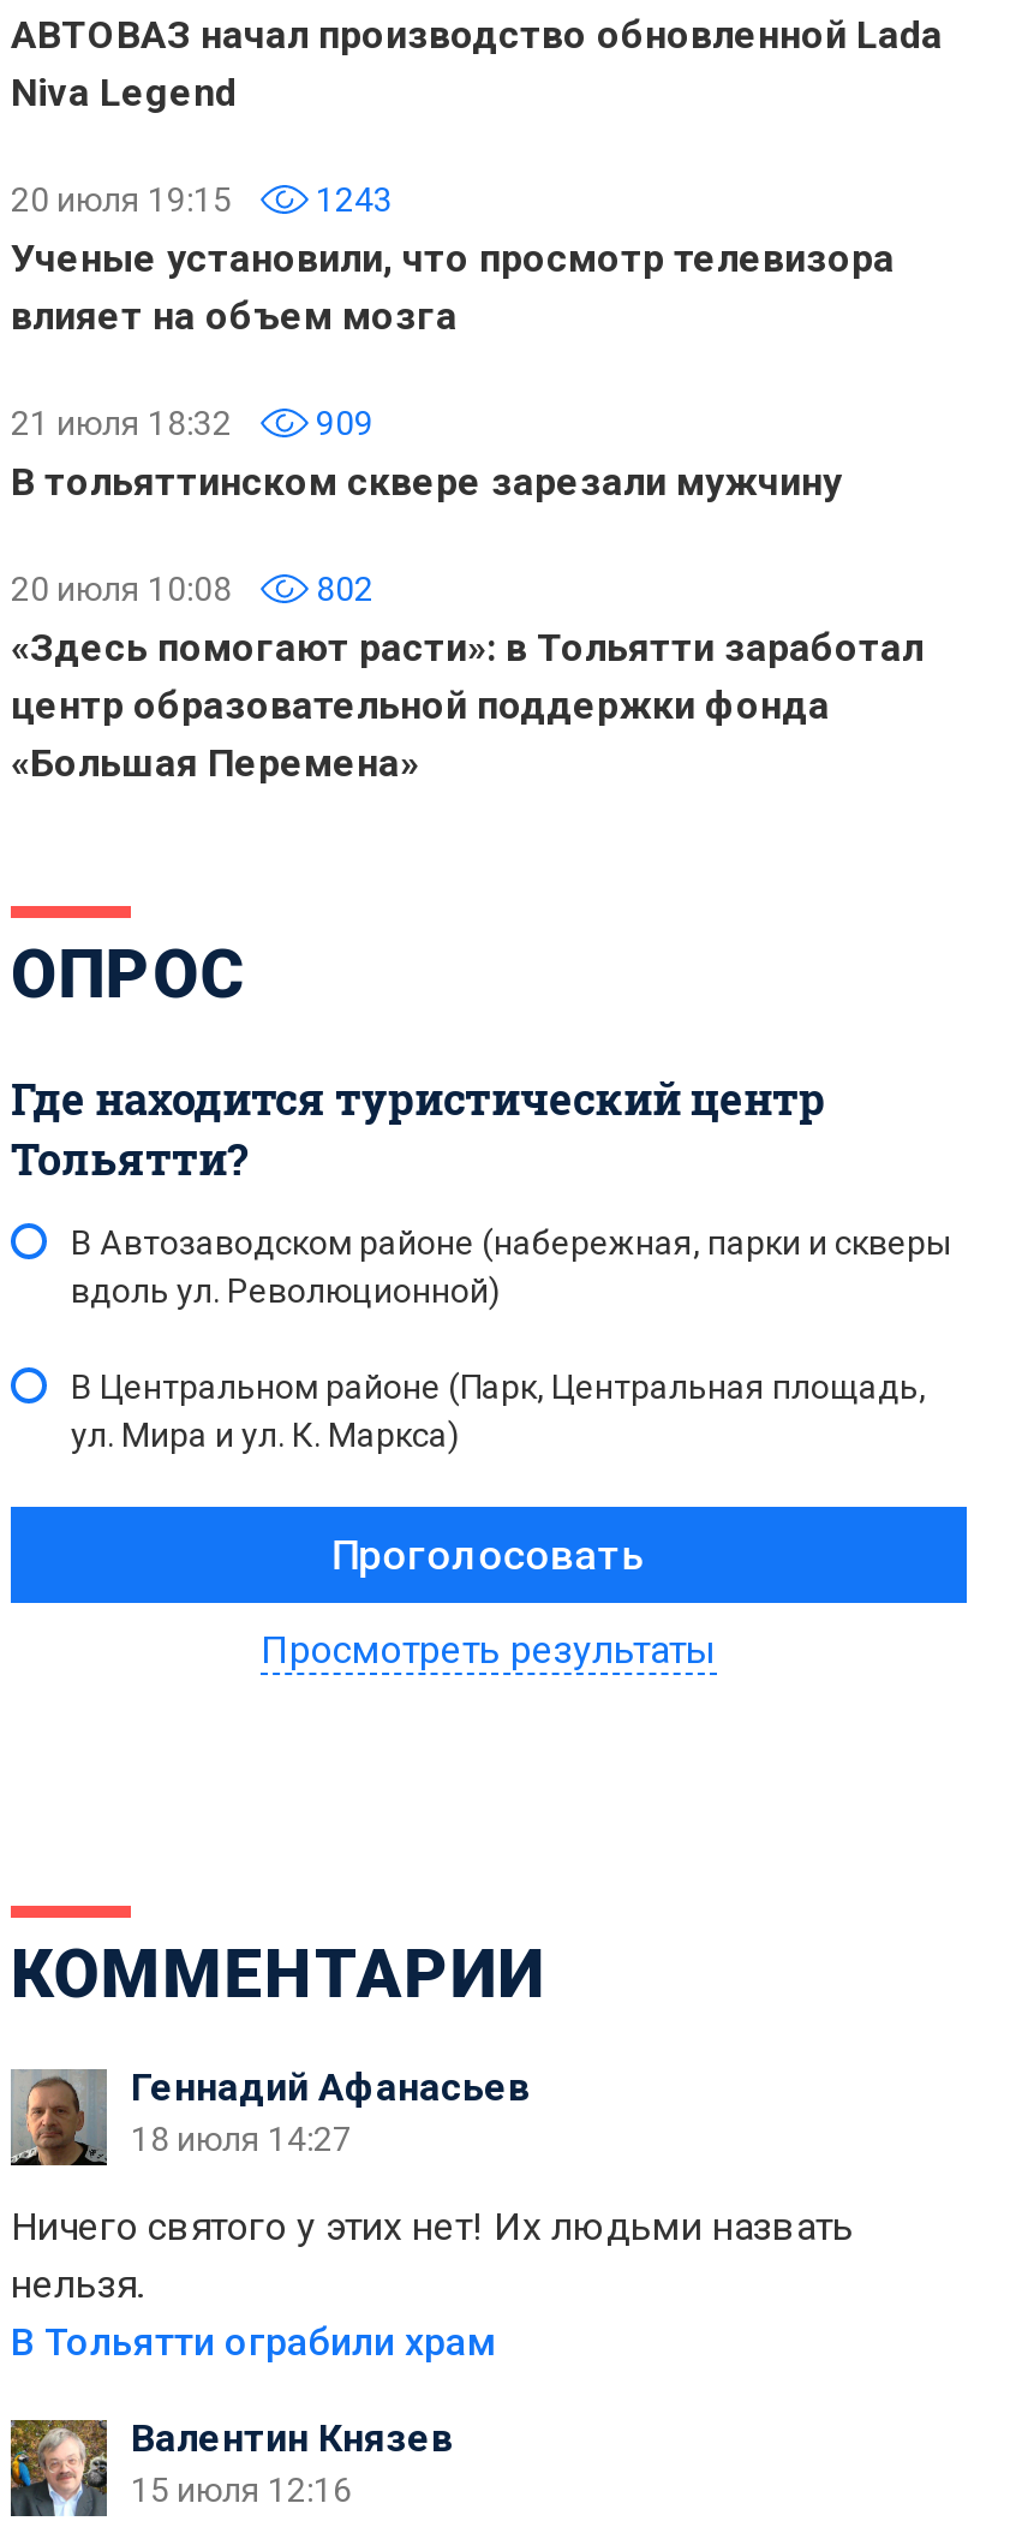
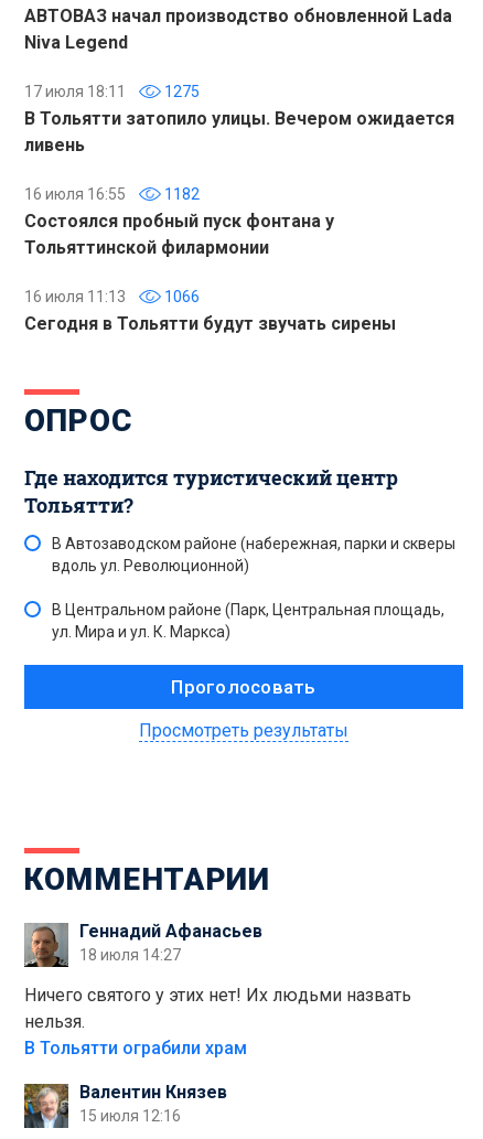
[11,179,895,338] 20 июля 19:15 | 1243 | Ученые установили, что просмотр телевизора | влияет на объем мозга -> [24,82,454,155] 17 июля 18:11 | 1275 | В Тольятти затопило улицы. Вечером ожидается | ливень
[11,403,842,503] 21 июля 18:32 | 909 | В тольяттинском сквере зарезали мужчину -> [24,185,334,257] 16 июля 16:55 | 1182 | Состоялся пробный пуск фонтана у | Тольяттинской филармонии
[11,568,924,785] 20 июля 10:08 | 802 | «Здесь помогают расти»: в Тольятти заработал | центр образовательной поддержки фонда | «Большая Перемена» -> [24,287,396,334] 16 июля 11:13 | 1066 | Сегодня в Тольятти будут звучать сирены

